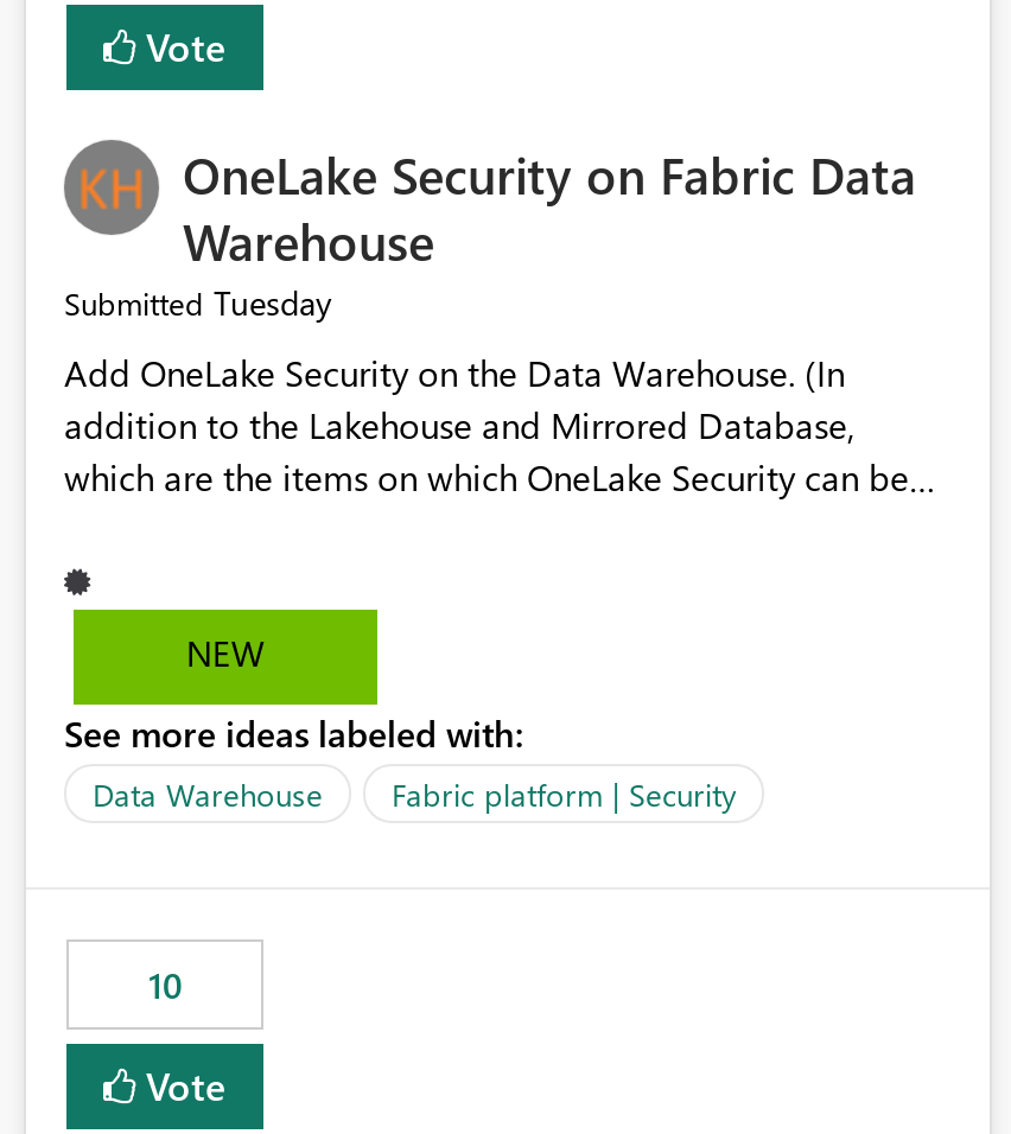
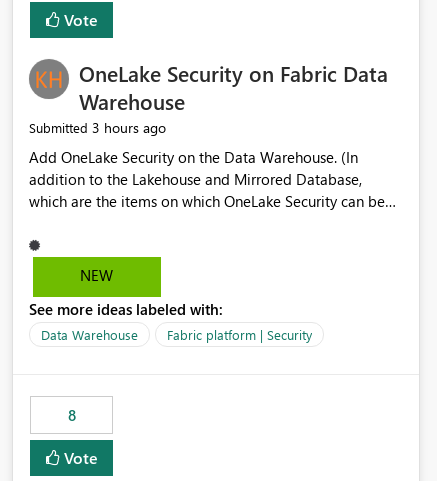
[64,281,332,326] Submitted Tuesday -> [29,118,166,137] Submitted 3 hours ago
[148,962,182,1009] 10 -> [67,405,75,425] 8

